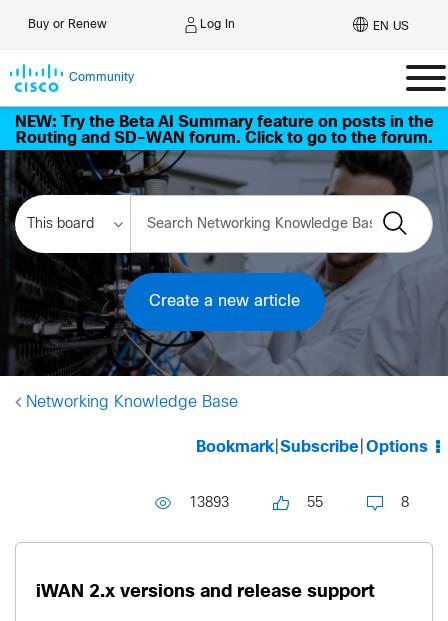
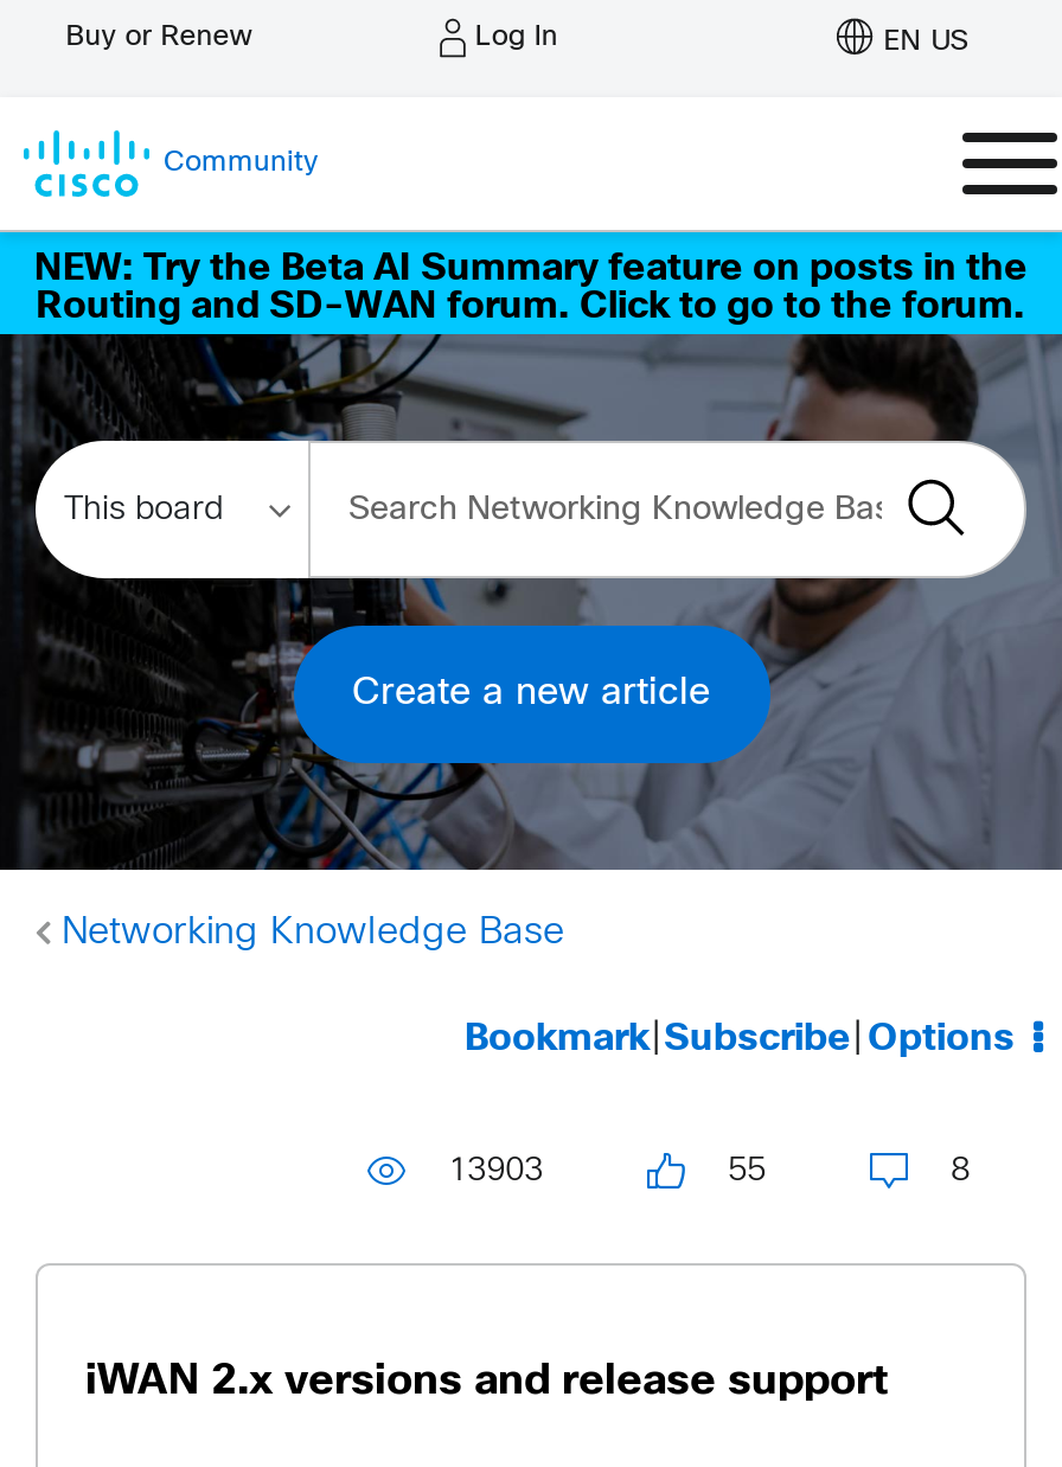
[189,497,229,510] 13893 -> [448,1157,543,1187] 13903

